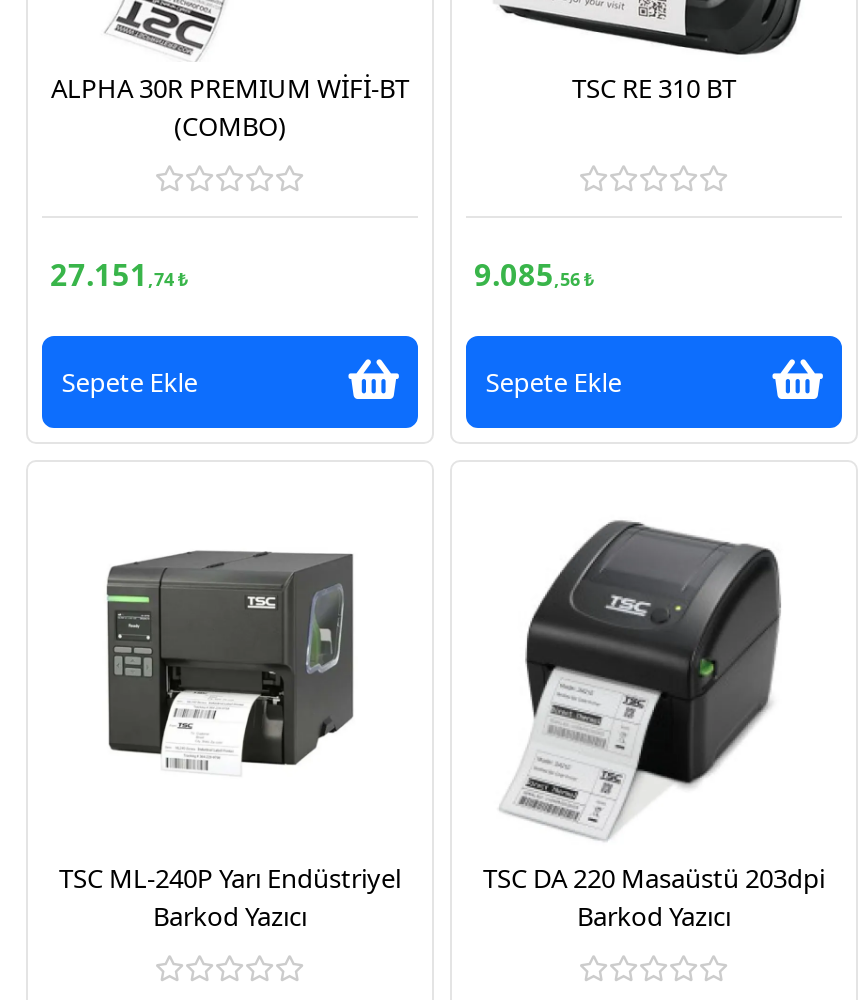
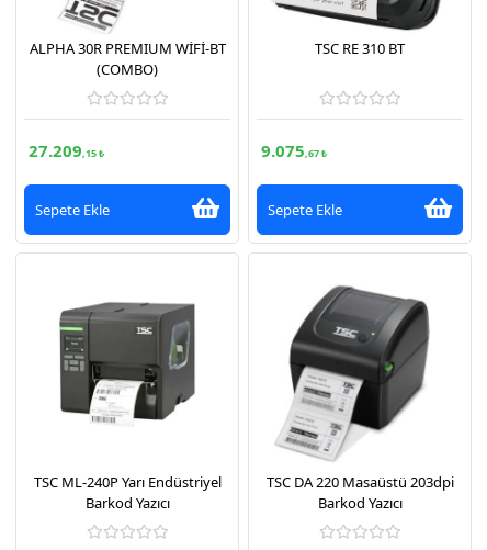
[50,254,188,294] 27.151,74 ₺ -> [29,139,104,161] 27.209,15 ₺
[474,254,594,294] 9.085,56 ₺ -> [261,139,327,161] 9.075,67 ₺

